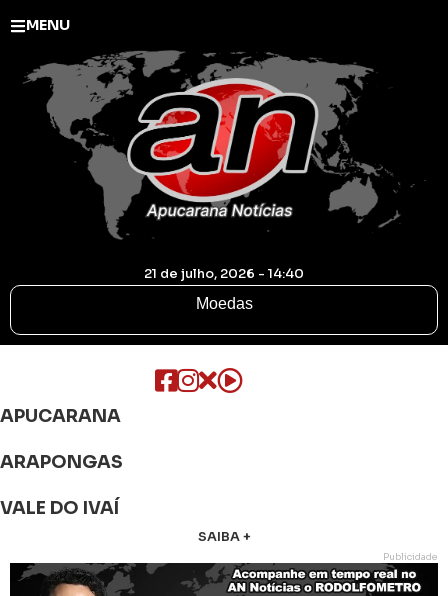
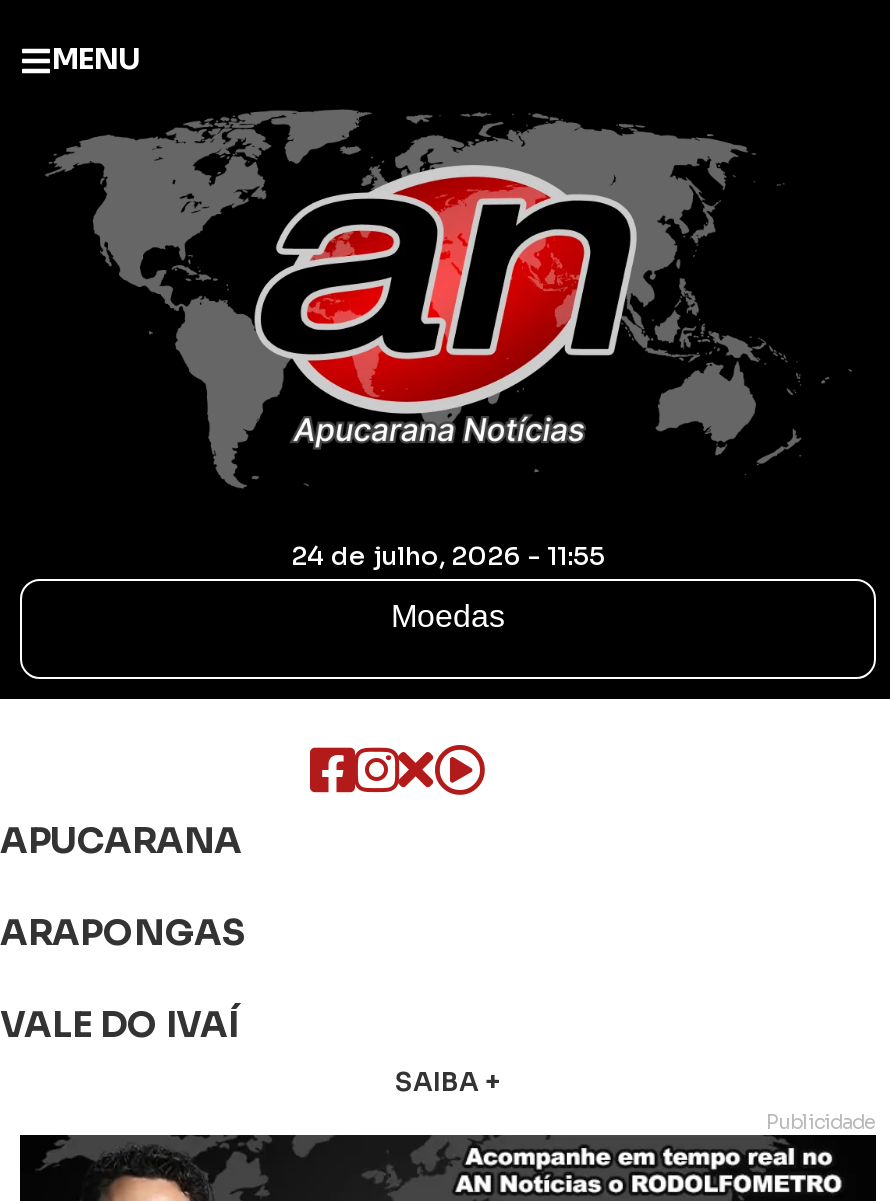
[144,266,304,282] 21 de julho, 2026 - 14:40 -> [291,541,605,573] 24 de julho, 2026 - 11:55

